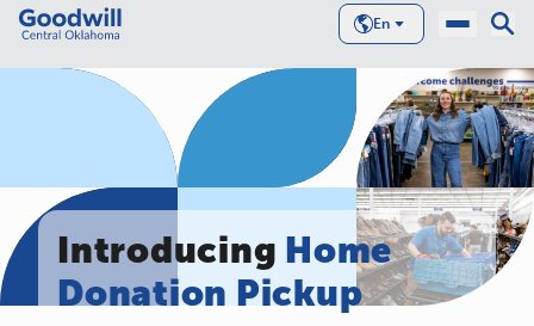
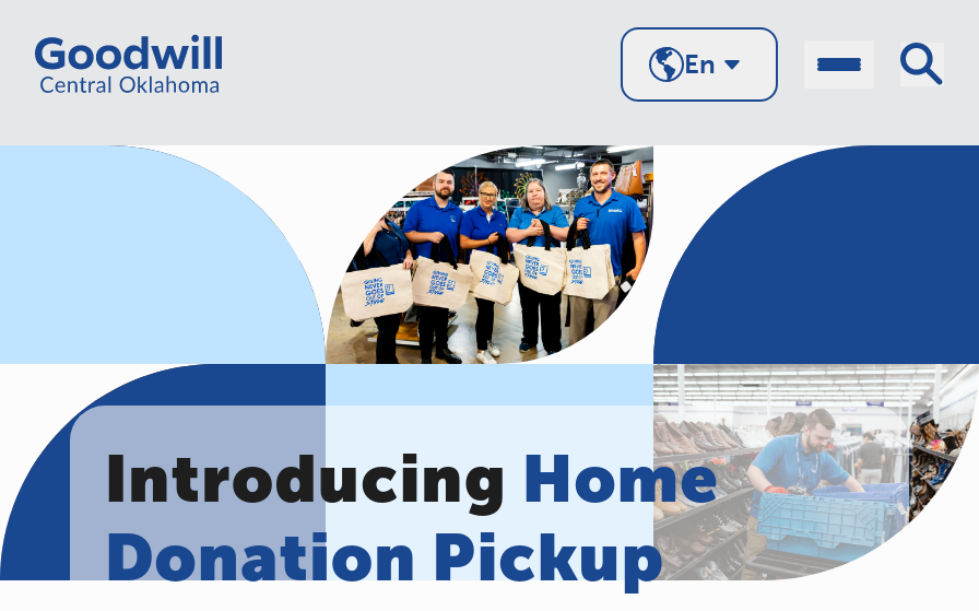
[176,67,530,189] [image] -> [323,143,972,366] [image]

